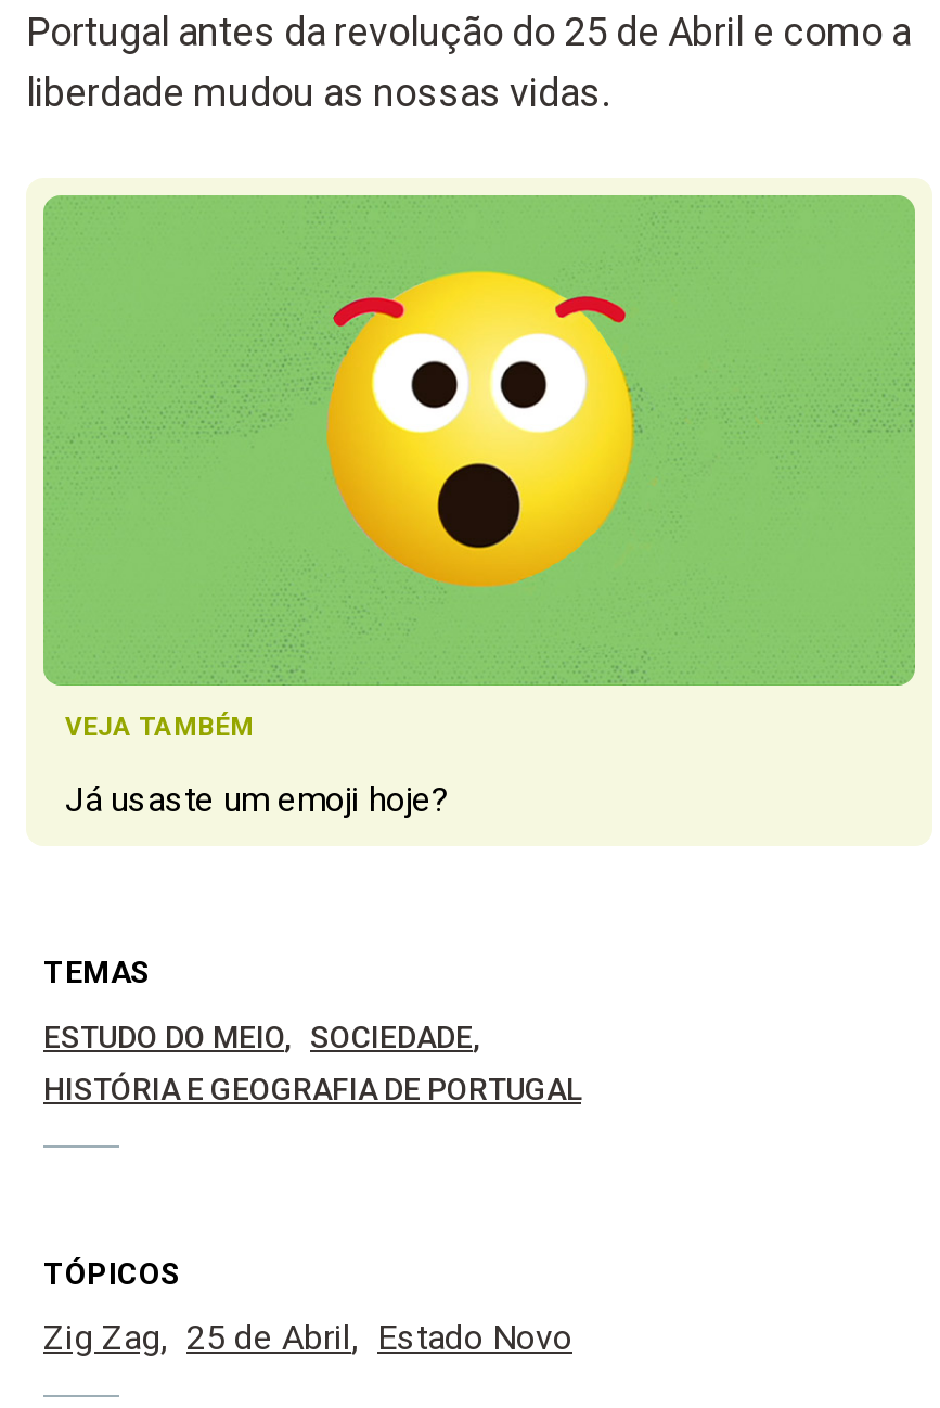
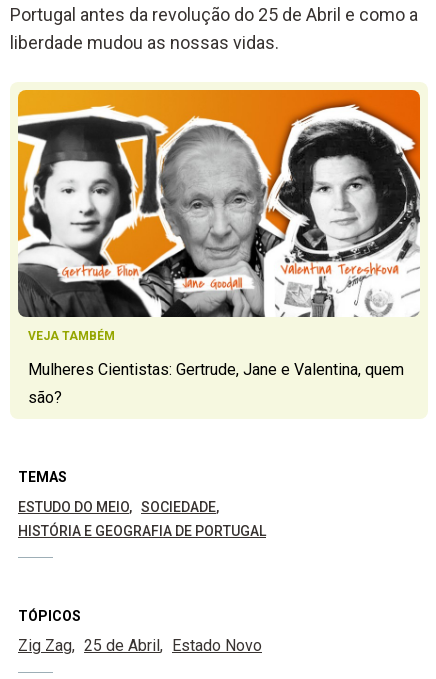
[41,193,917,688] [image] -> [17,89,421,318] [image]
[65,779,449,820] Já usaste um emoji hoje? -> [28,360,404,407] Mulheres Cientistas: Gertrude, Jane e Valentina, quem | são?

